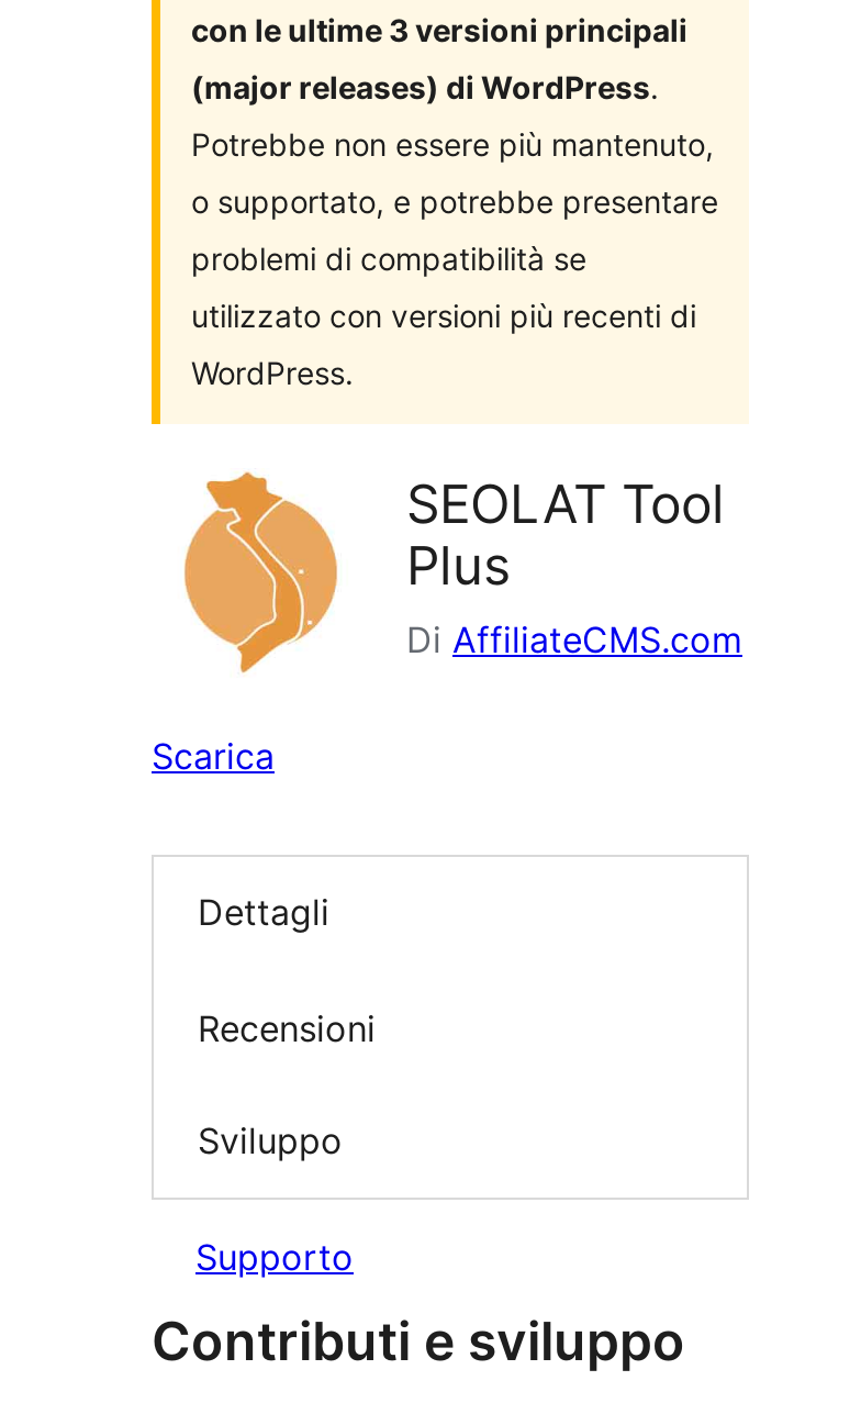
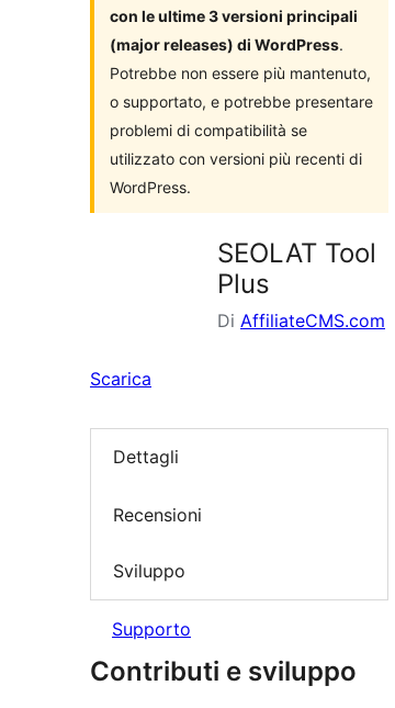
[182,470,340,675] [image] -> none

